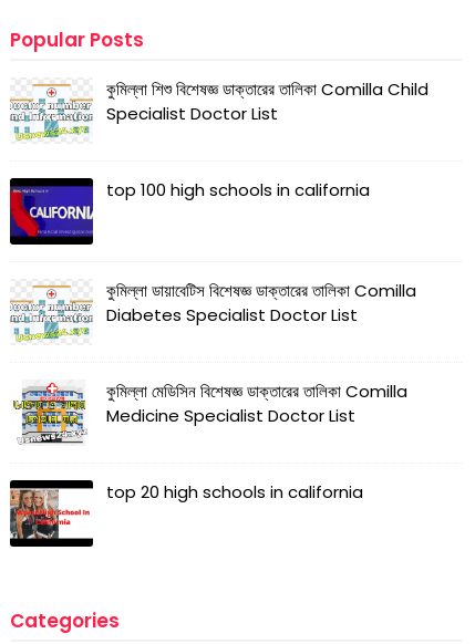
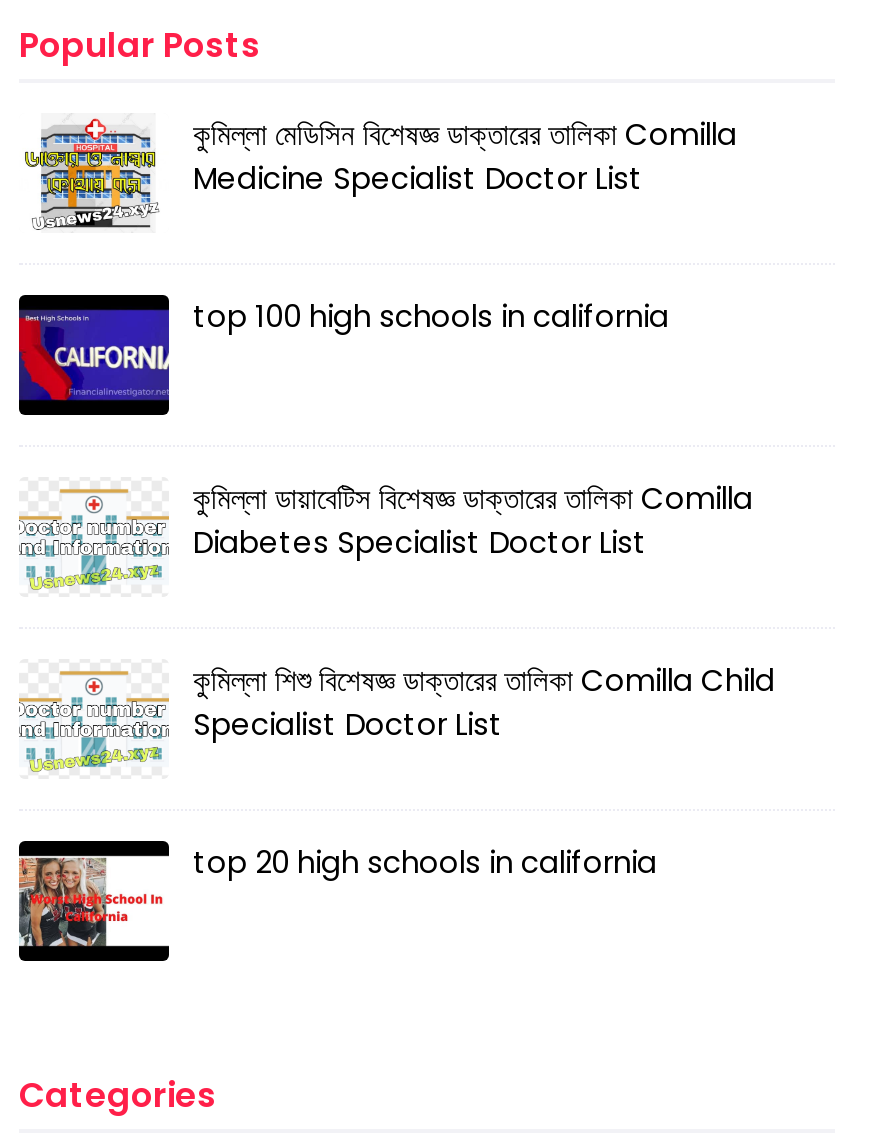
moved [9,77,428,141] -> [17,659,775,773]: [image] | কুমিল্লা শিশু বিশেষজ্ঞ ডাক্তারের তালিকা Comilla Child | Specialist Doctor List
moved [11,379,407,444] -> [21,113,737,229]: [image] | কুমিল্লা মেডিসিন বিশেষজ্ঞ ডাক্তারের তালিকা Comilla | Medicine Specialist Doctor List

